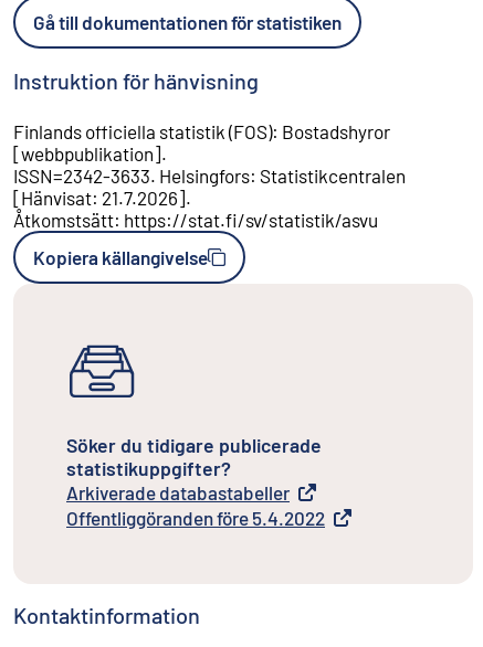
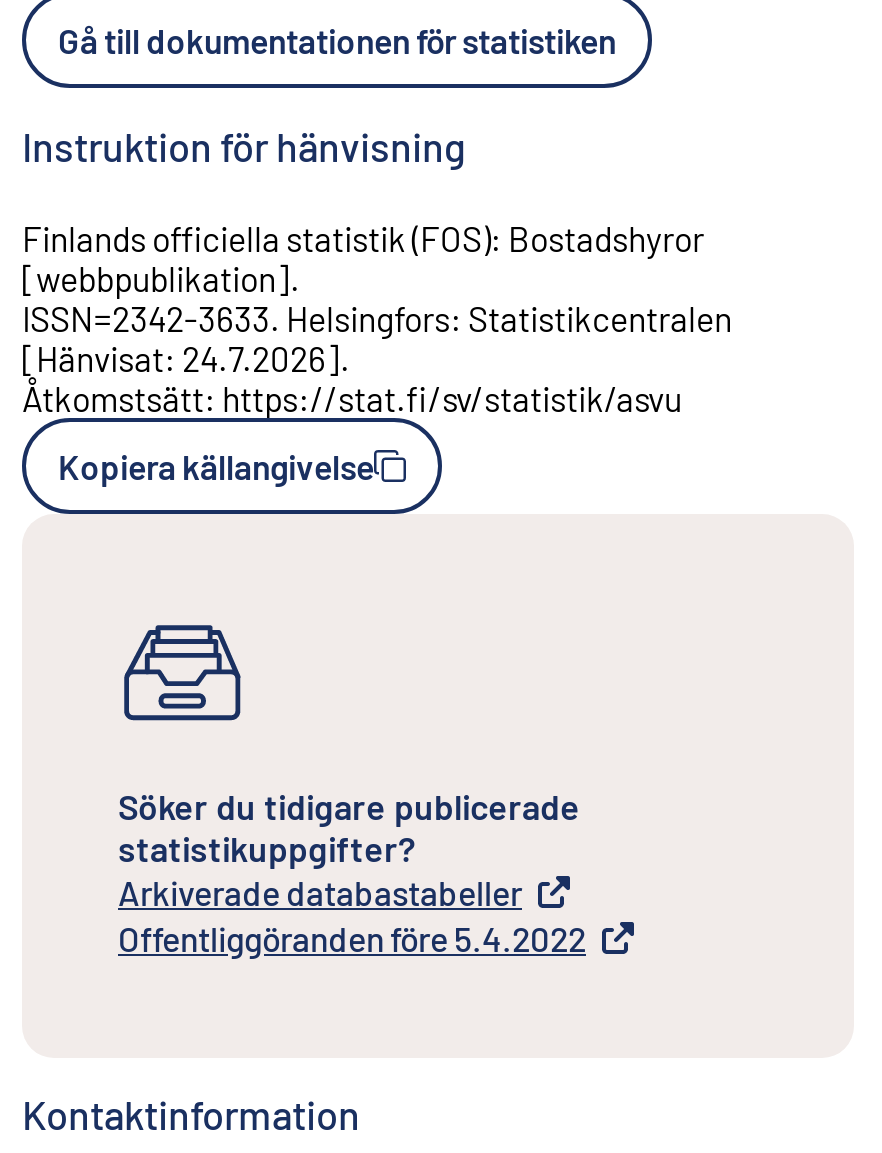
[13,186,191,208] [Hänvisat: 21.7.2026]. -> [22,338,350,378] [Hänvisat: 24.7.2026].

